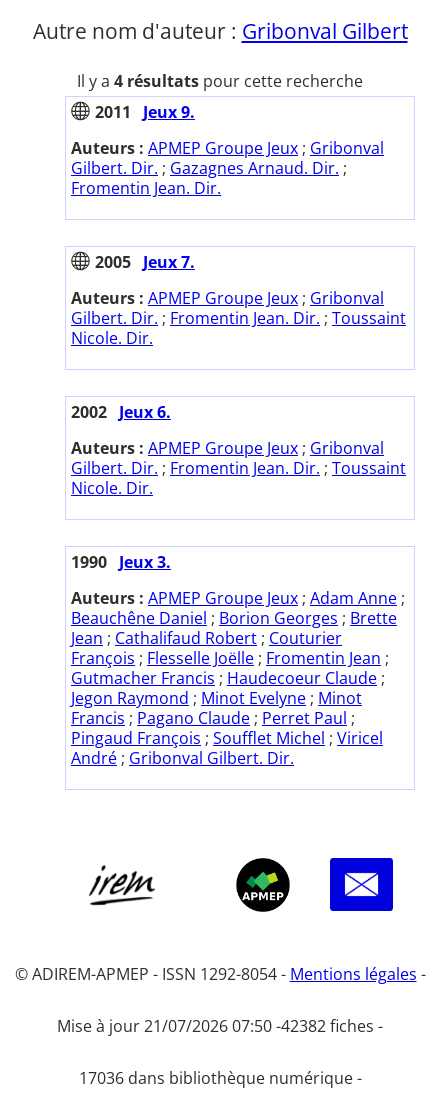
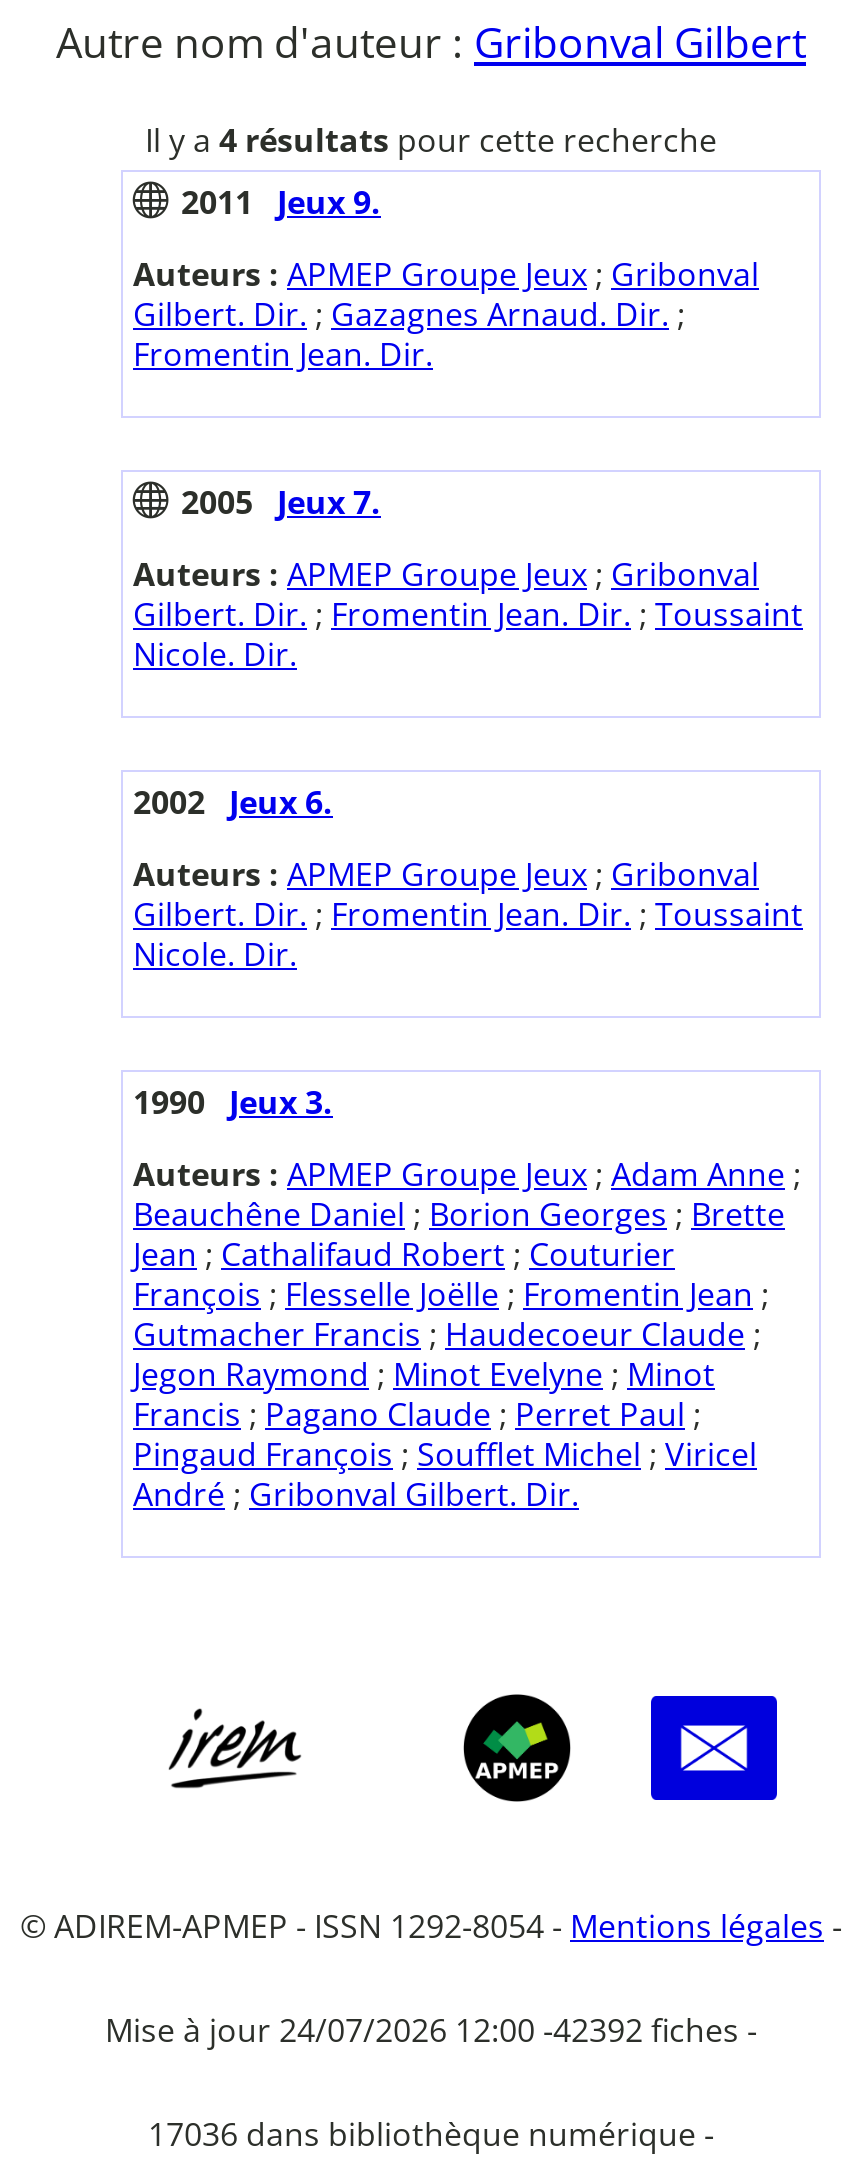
[57,1015,383,1037] Mise à jour 21/07/2026 07:50 - 42382 fiches - -> [105,2007,757,2051] Mise à jour 24/07/2026 12:00 - 42392 fiches -

